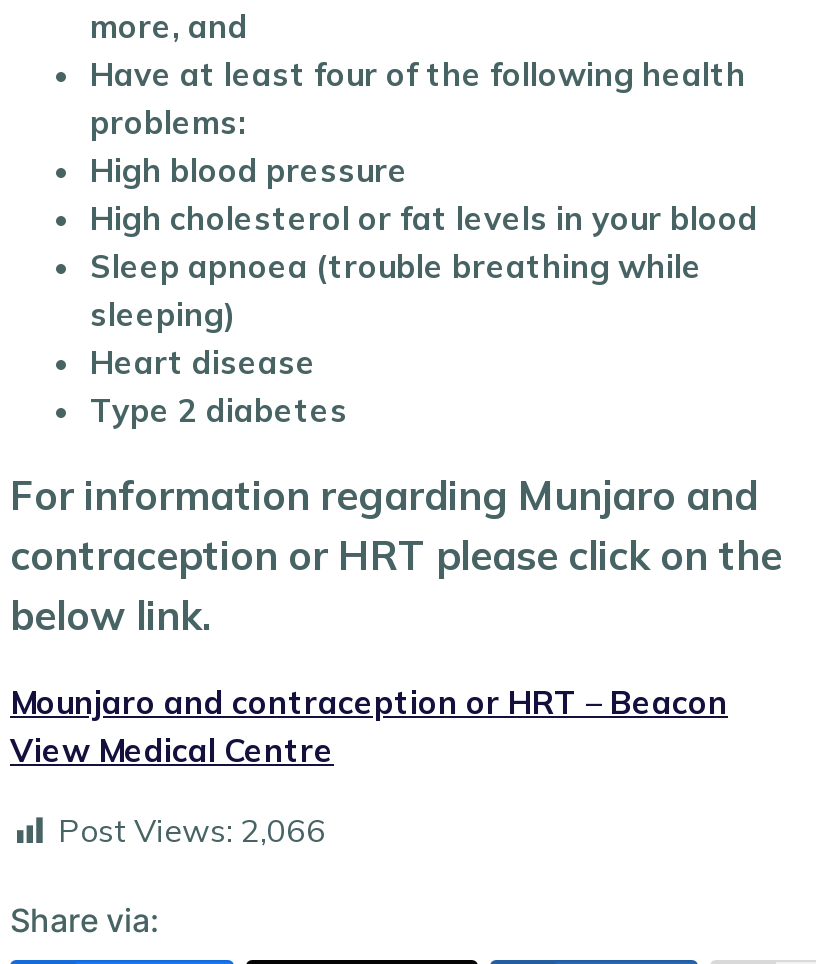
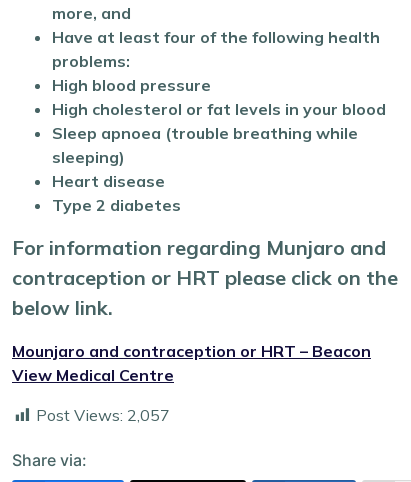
[58,810,326,850] Post Views: 2,066 -> [36,405,170,425] Post Views: 2,057

